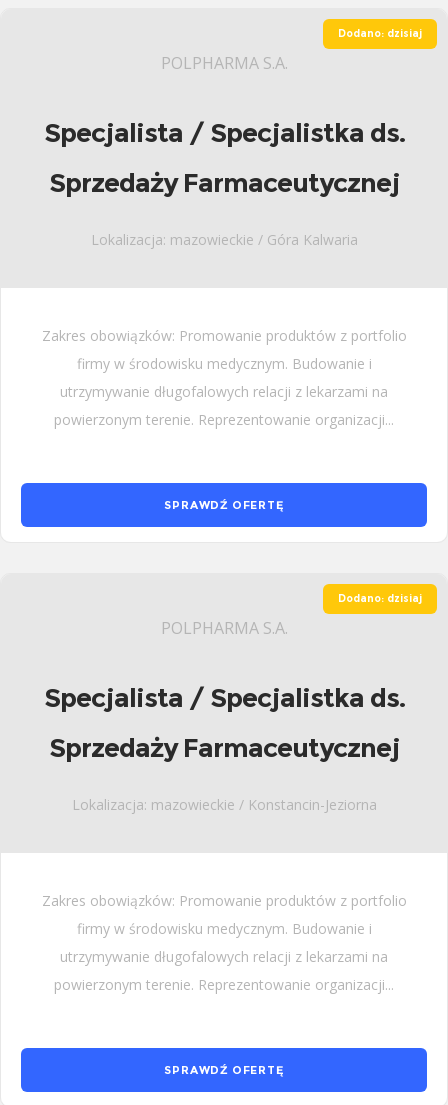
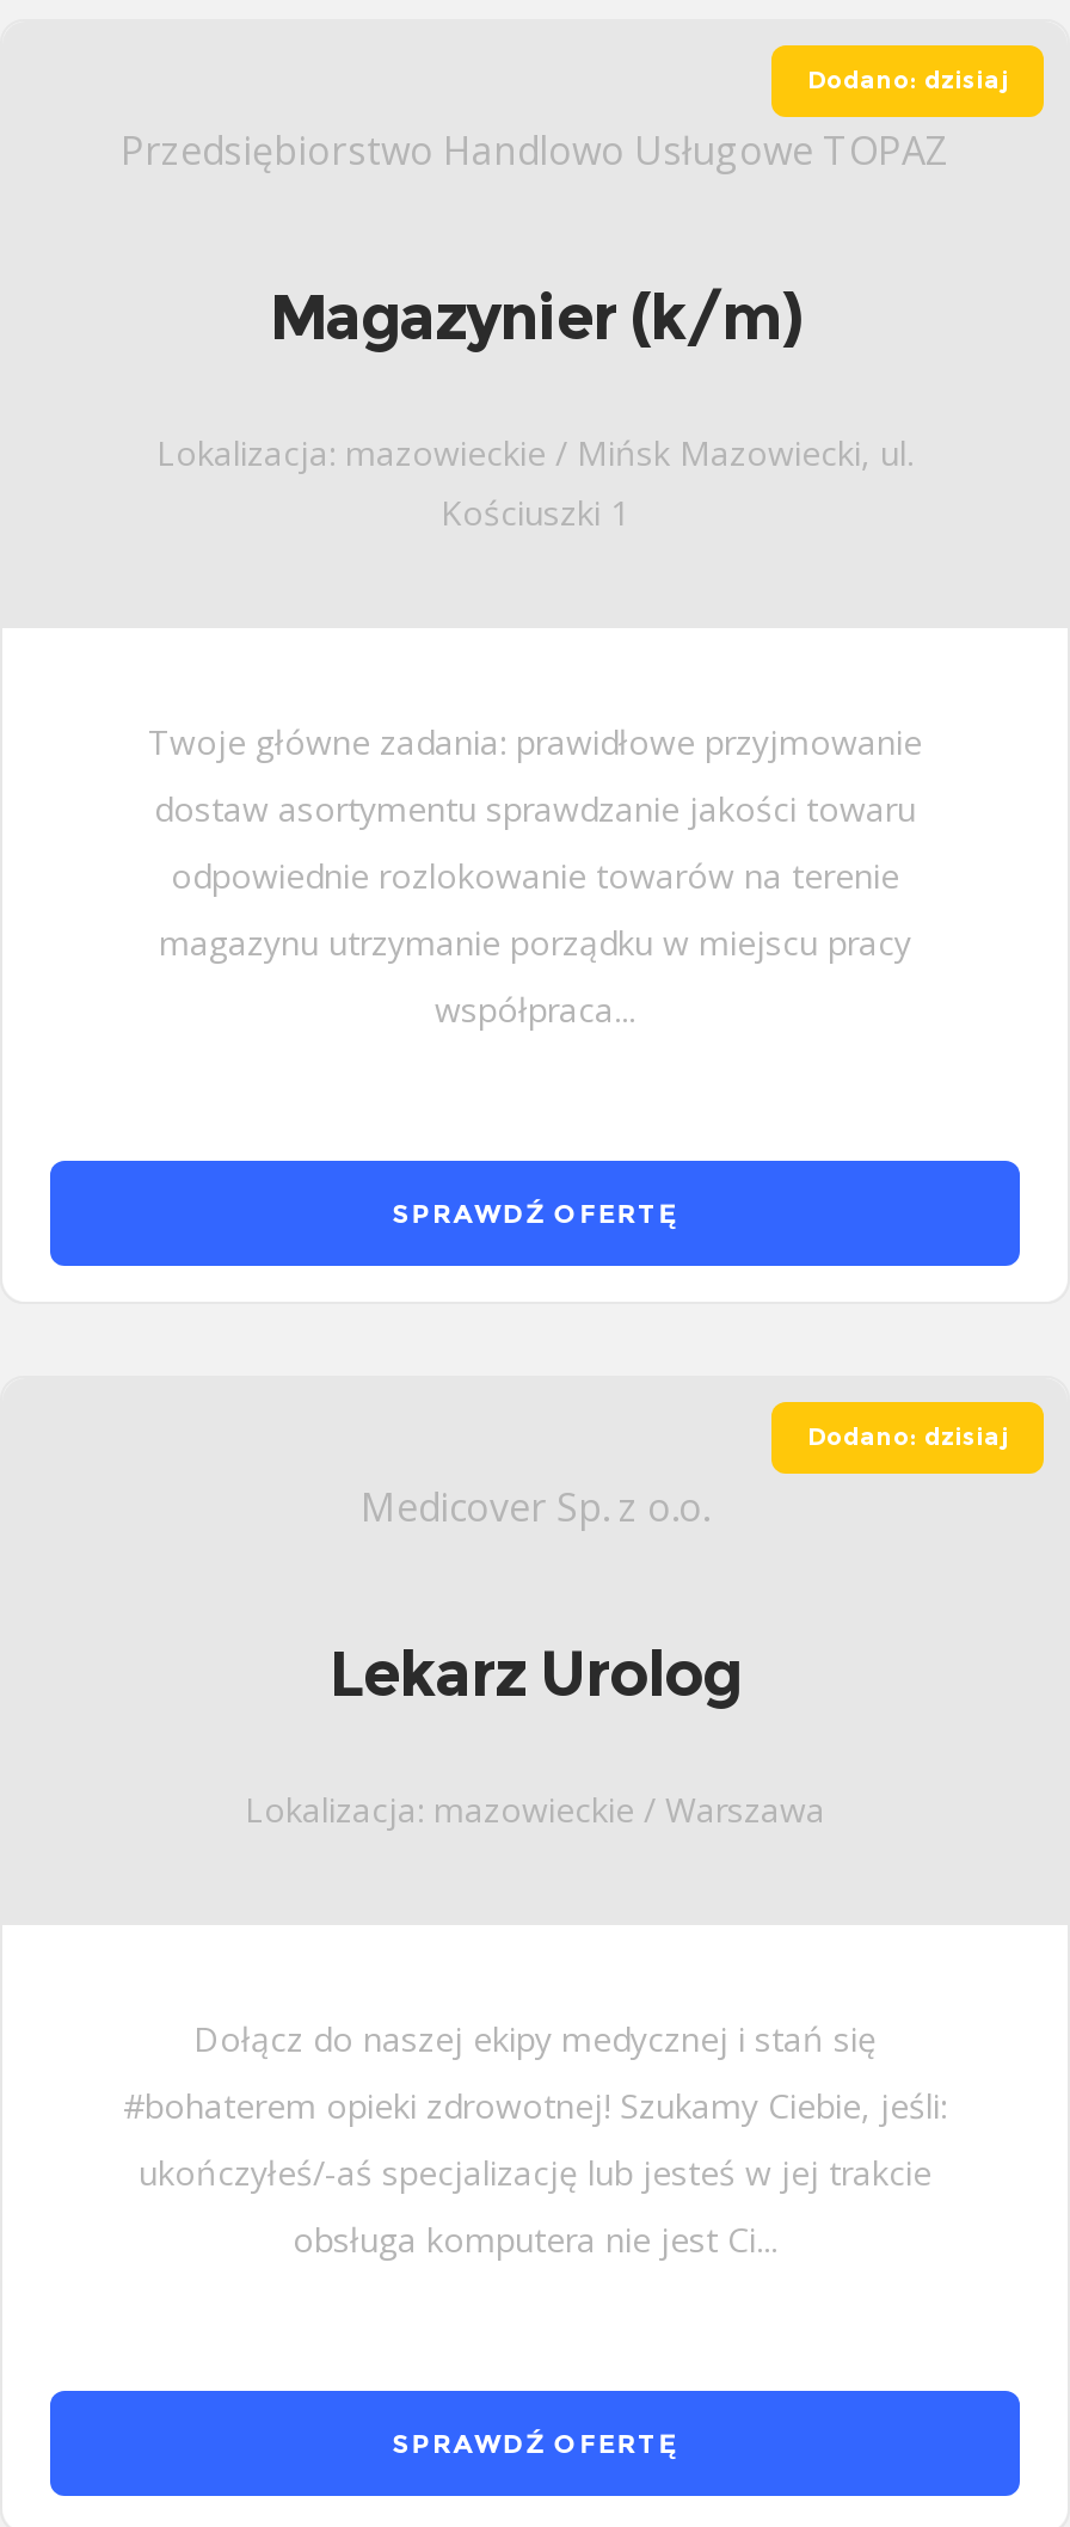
[160,52,287,74] POLPHARMA S.A. -> [121,125,949,177] Przedsiębiorstwo Handlowo Usługowe TOPAZ
[43,117,404,149] Specjalista / Specjalistka ds. -> [270,280,800,356] Magazynier (k/m)
[48,167,399,199] Sprzedaży Farmaceutycznej -> [156,430,914,535] Lokalizacja: mazowieckie / Mińsk Mazowiecki, ul. | Kościuszki 1
[90,230,357,249] Lokalizacja: mazowieckie / Góra Kalwaria -> [148,719,922,765] Twoje główne zadania: prawidłowe przyjmowanie
[41,326,406,345] Zakres obowiązków: Promowanie produktów z portfolio -> [154,786,916,832] dostaw asortymentu sprawdzanie jakości towaru
[76,354,371,373] firmy w środowisku medycznym. Budowanie i -> [171,853,899,899] odpowiednie rozlokowanie towarów na terenie
[60,382,388,401] utrzymywanie długofalowych relacji z lekarzami na -> [159,920,911,965] magazynu utrzymanie porządku w miejscu pracy
[54,410,394,429] powierzonym terenie. Reprezentowanie organizacji... -> [435,987,635,1032] współpraca...
[43,617,404,814] POLPHARMA S.A. | Specjalista / Specjalistka ds. | Sprzedaży Farmaceutycznej | Lokalizacja: mazowieckie / Konstancin-Jeziorna -> [245,1481,825,1832] Medicover Sp. z o.o. | Lekarz Urolog | Lokalizacja: mazowieckie / Warszawa
[41,891,406,994] Zakres obowiązków: Promowanie produktów z portfolio | firmy w środowisku medycznym. Budowanie i | utrzymywanie długofalowych relacji z lekarzami na | powierzonym terenie. Reprezentowanie organizacji... -> [123,2016,947,2262] Dołącz do naszej ekipy medycznej i stań się | #bohaterem opieki zdrowotnej! Szukamy Ciebie, jeśli: | ukończyłeś/-aś specjalizację lub jesteś w jej trakcie | obsługa komputera nie jest Ci...

